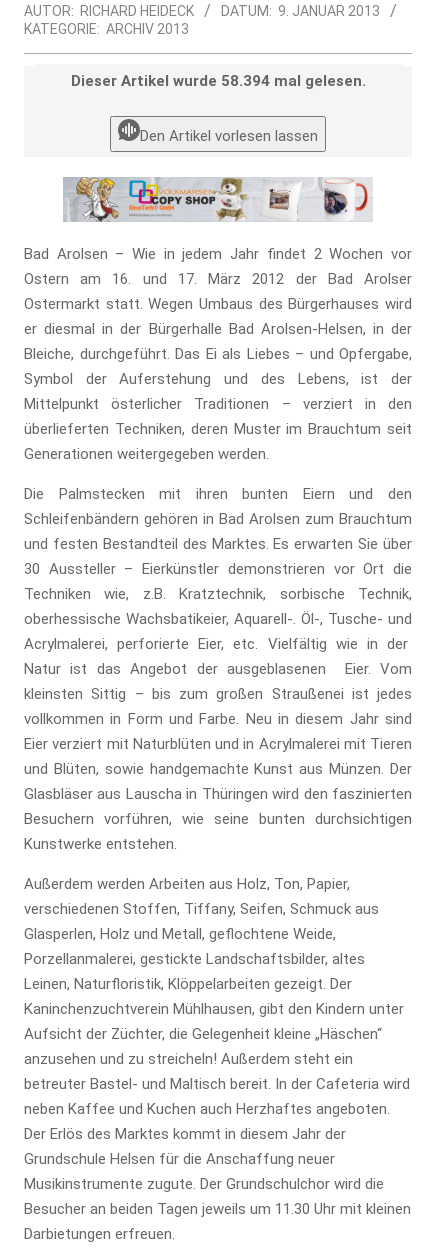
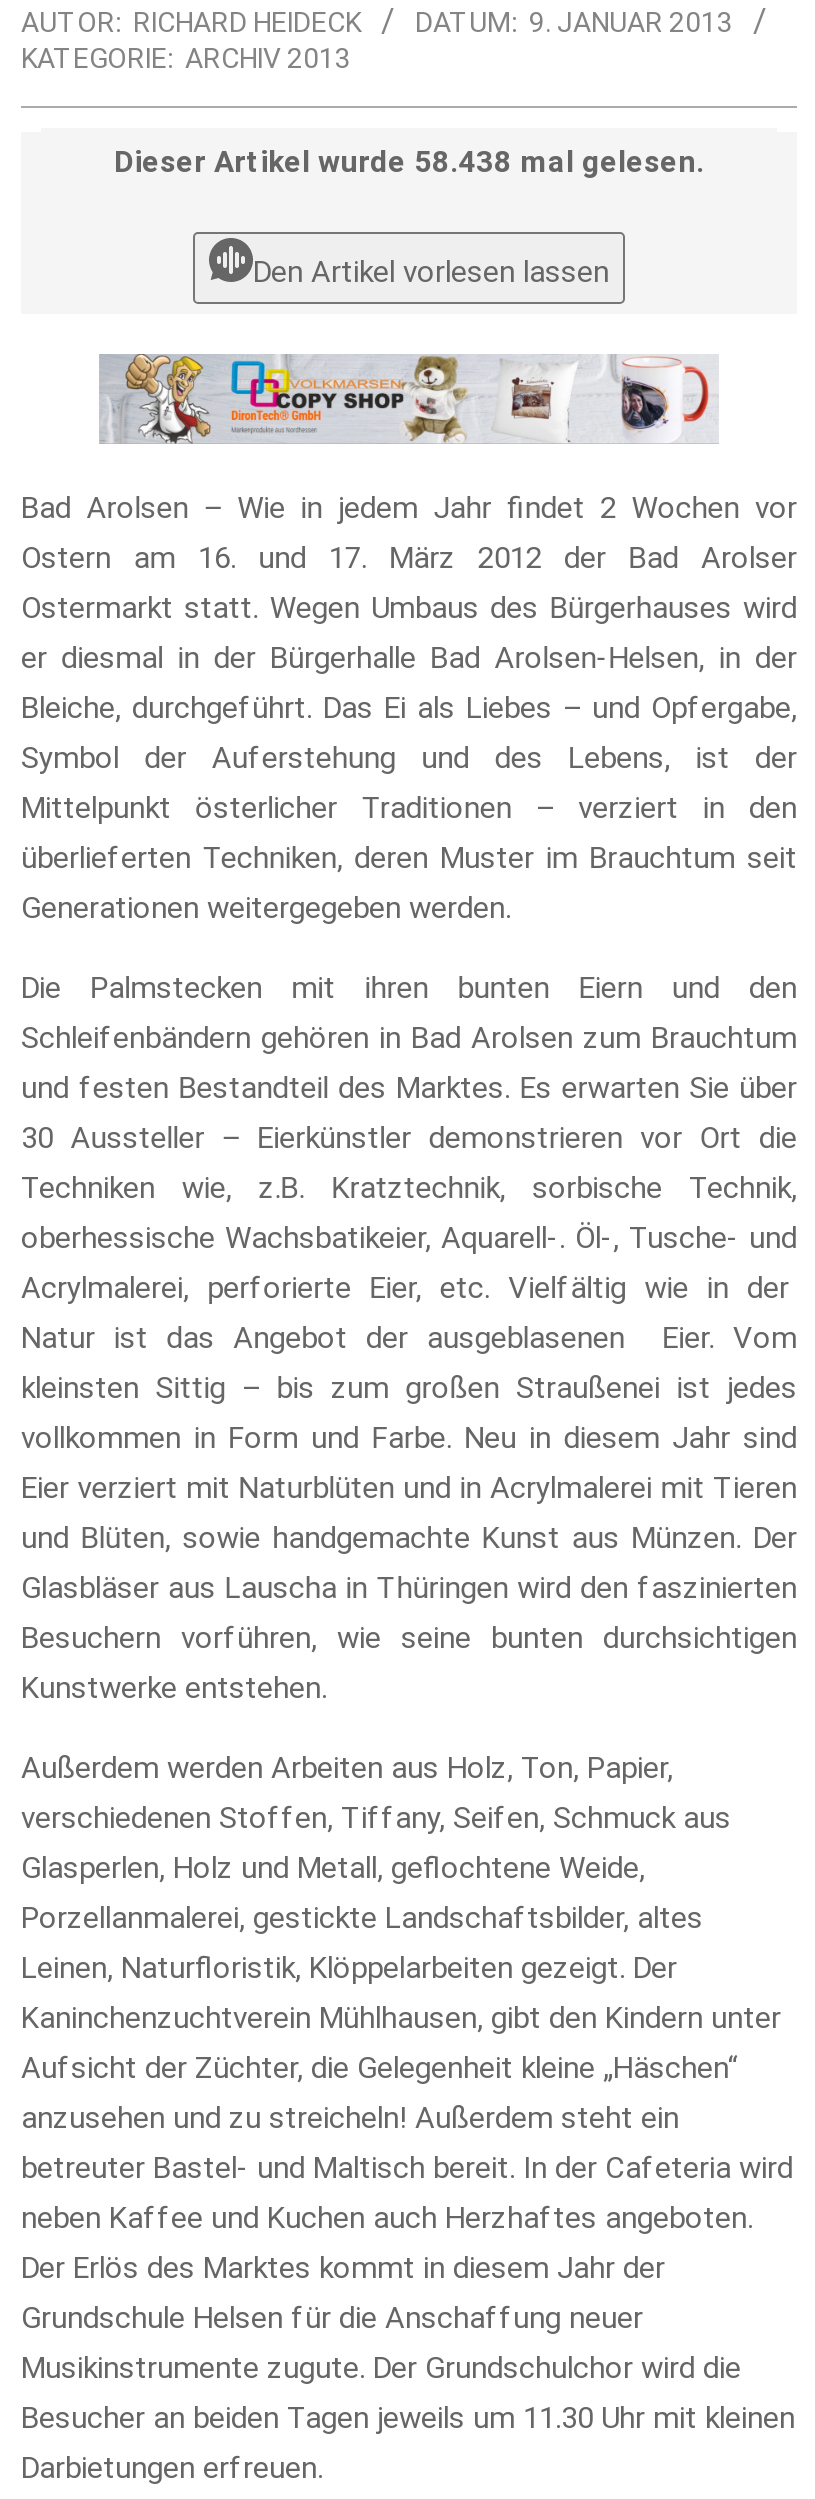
[70,72,365,90] Dieser Artikel wurde 58.394 mal gelesen. -> [114,144,704,180] Dieser Artikel wurde 58.438 mal gelesen.

